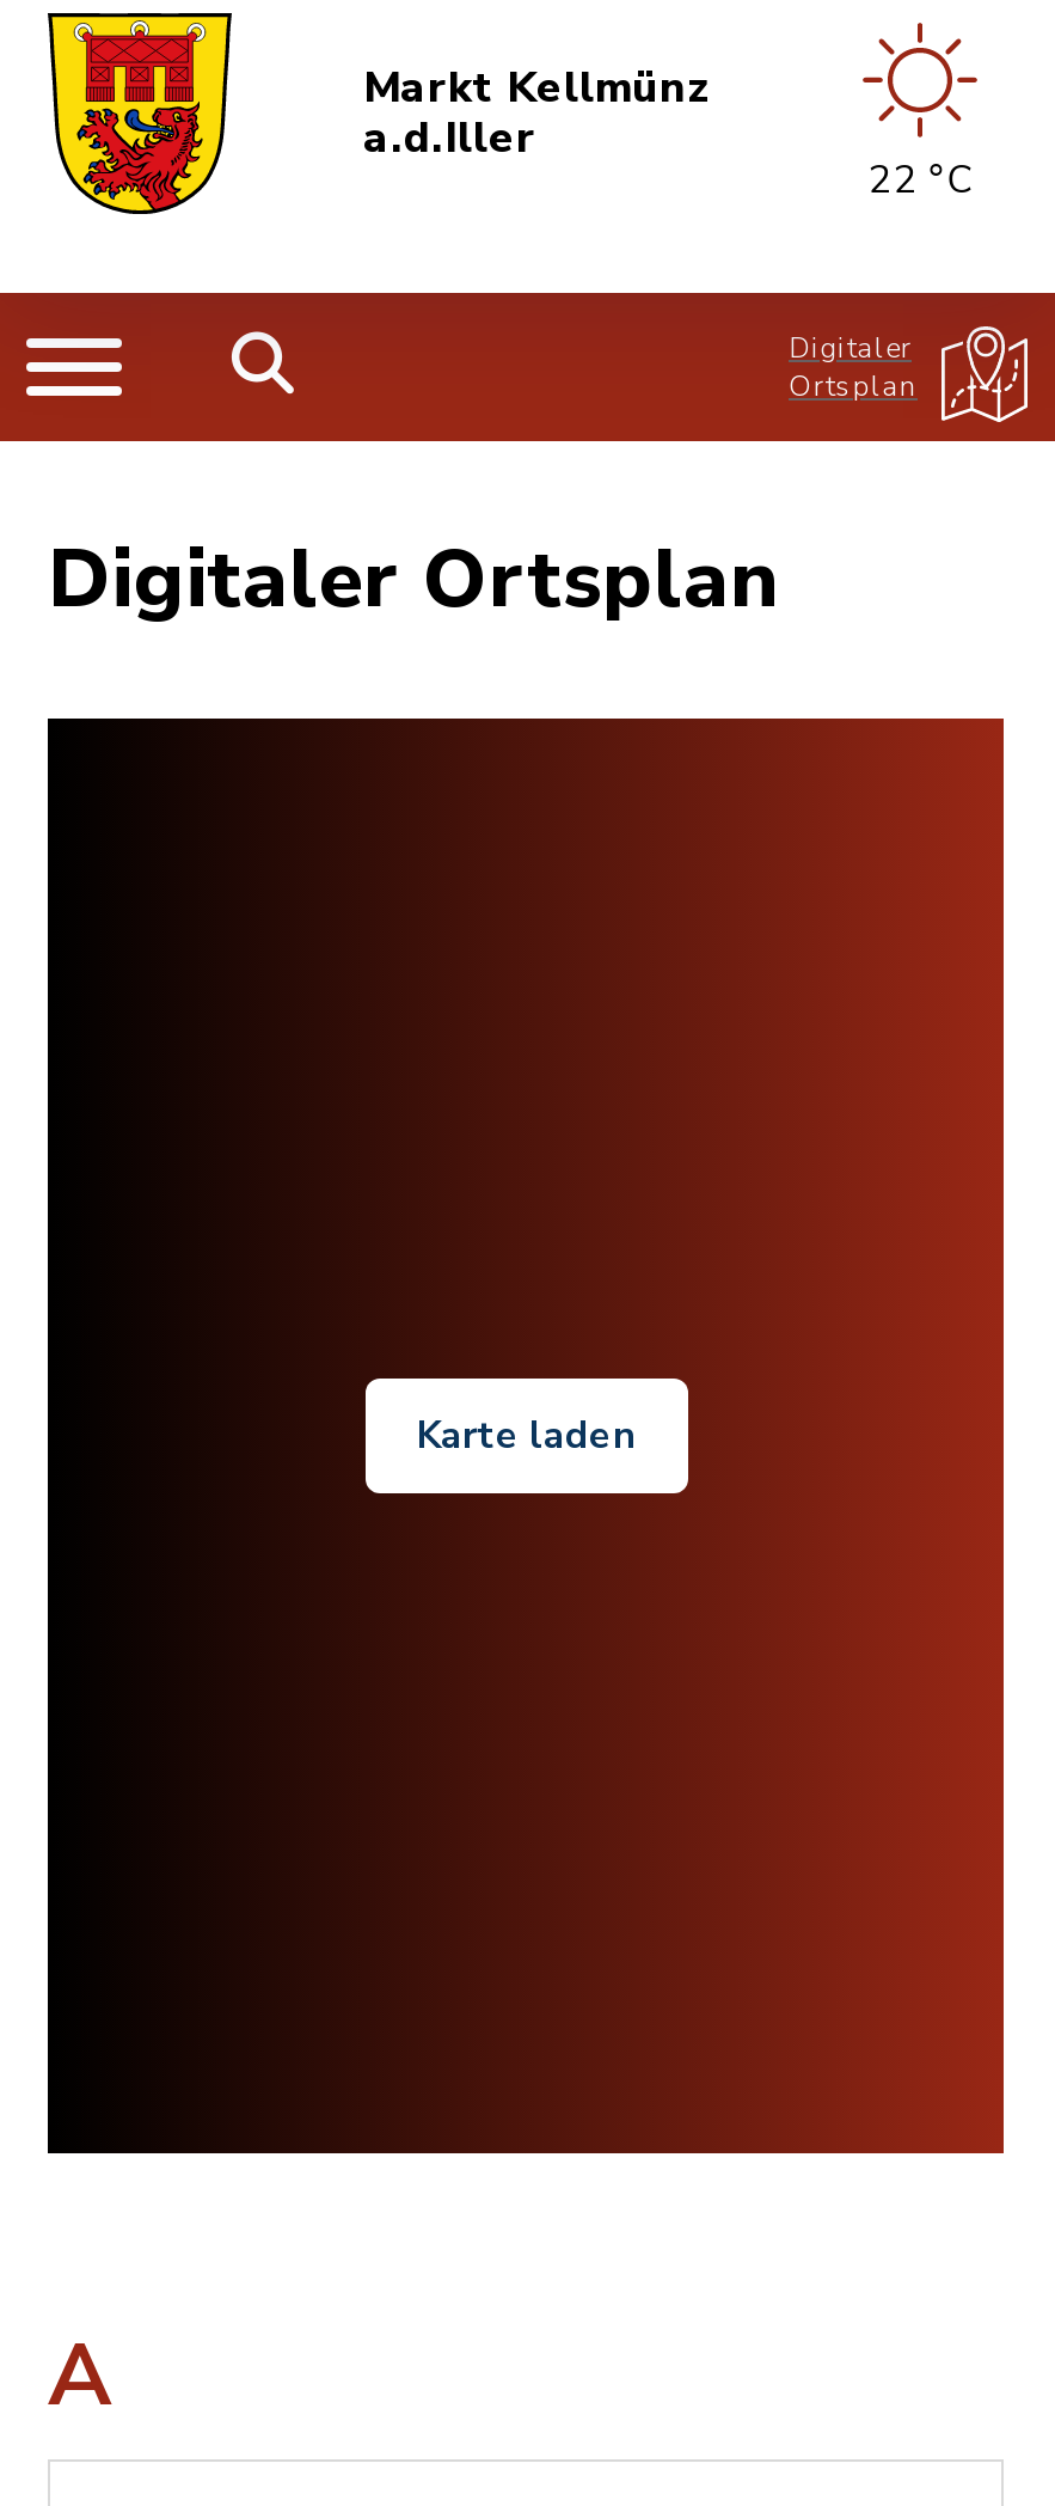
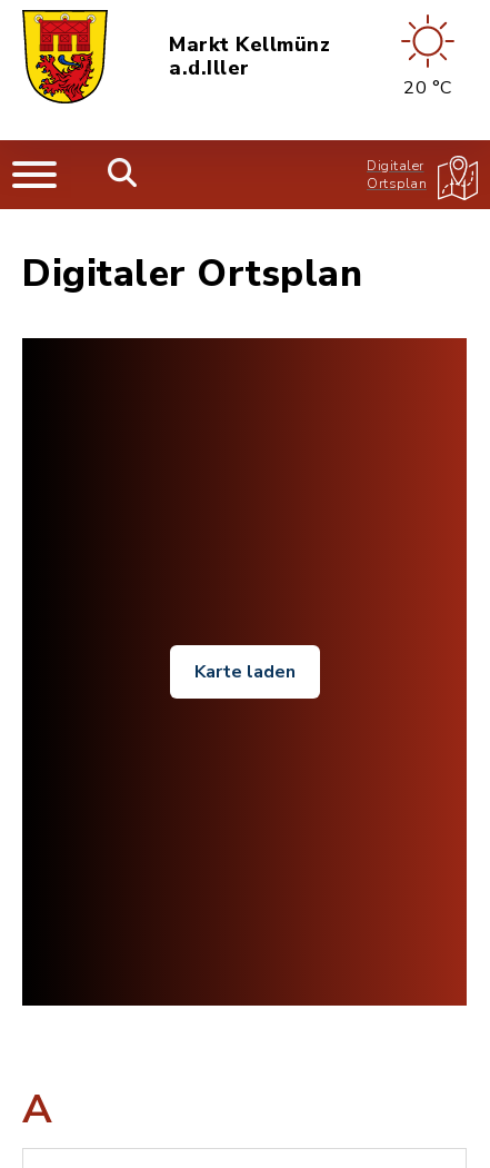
[868,153,972,206] 22 °C -> [404,75,452,100] 20 °C

